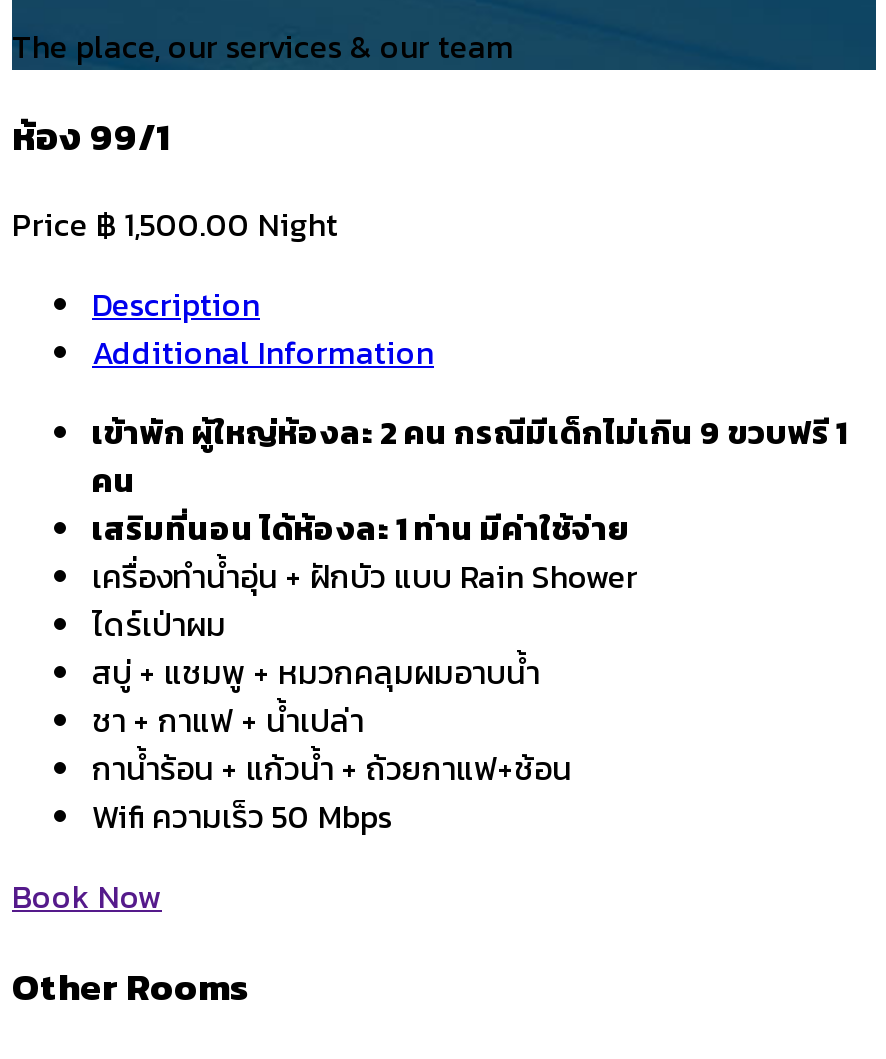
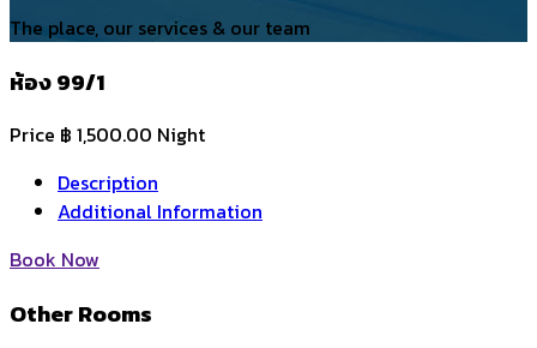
[92,408,848,840] เข้าพัก ผู้ใหญ่ห้องละ 2 คน กรณีมีเด็กไม่เกิน 9 ขวบฟรี 1 | คน | เสริมที่นอน ได้ห้องละ 1 ท่าน มีค่าใช้จ่าย | เครื่องทำน้ำอุ่น + ฝักบัว แบบ Rain Shower | ไดร์เป่าผม | สบู่ + แชมพู + หมวกคลุมผมอาบน้ำ | ชา + กาแฟ + น้ำเปล่า | กาน้ำร้อน + แก้วน้ำ + ถ้วยกาแฟ+ช้อน | Wifi ความเร็ว 50 Mbps -> none

